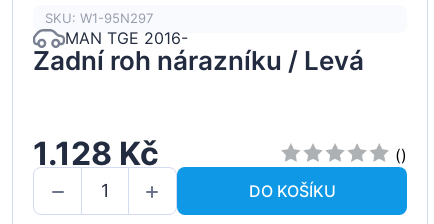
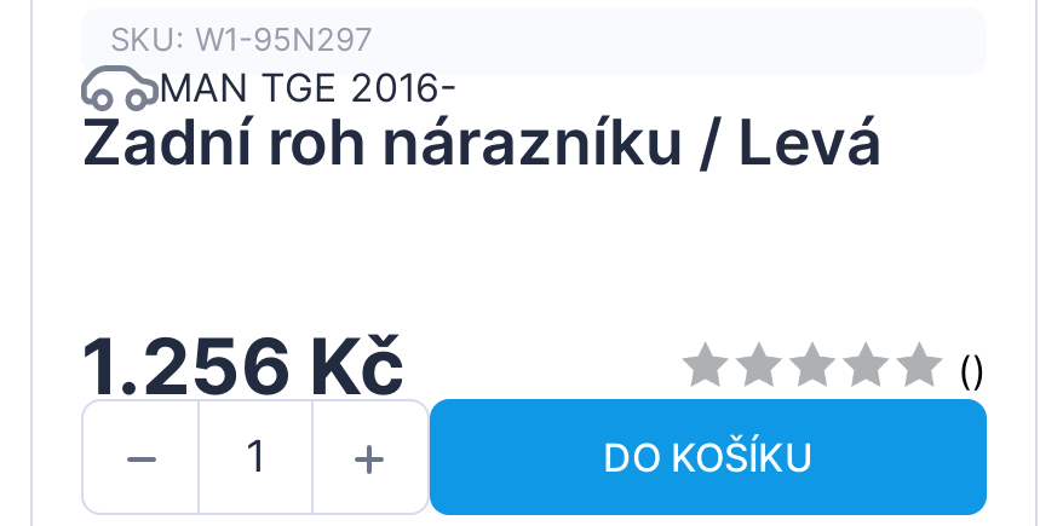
[33,134,159,173] 1.128 Kč -> [81,320,406,414] 1.256 Kč

